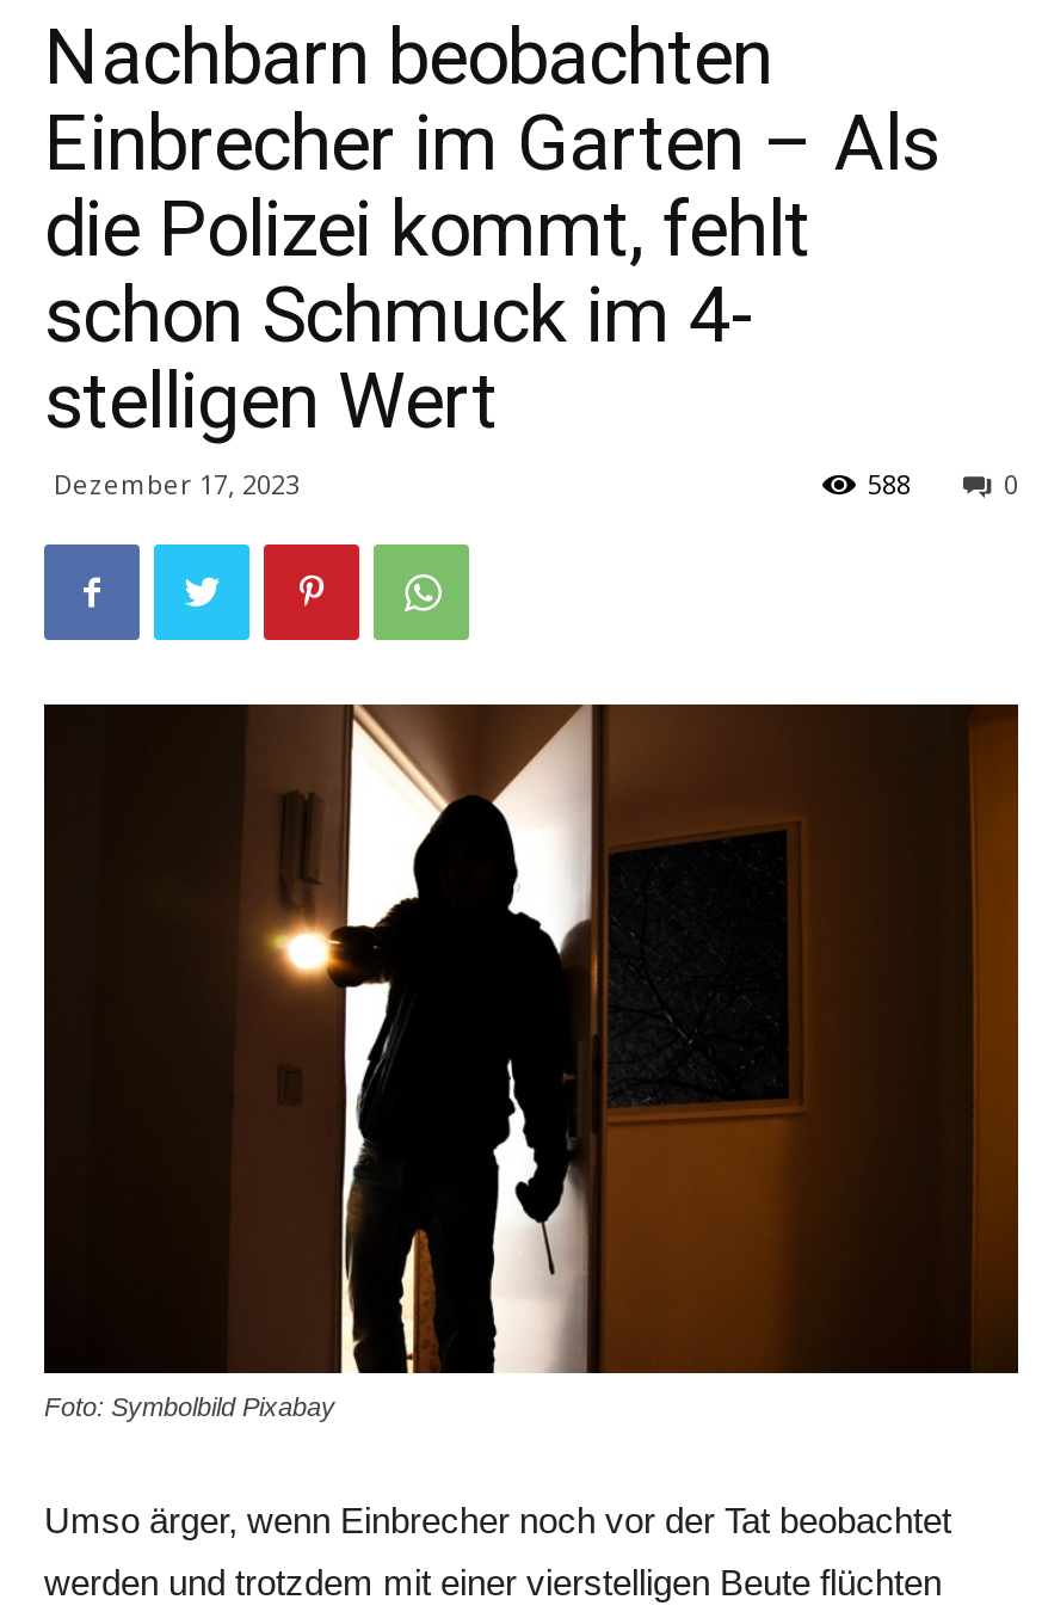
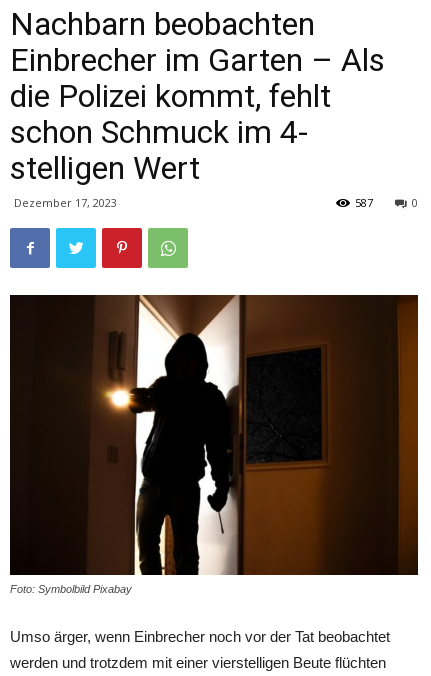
[868,466,911,502] 588 -> [355,195,373,210] 587

